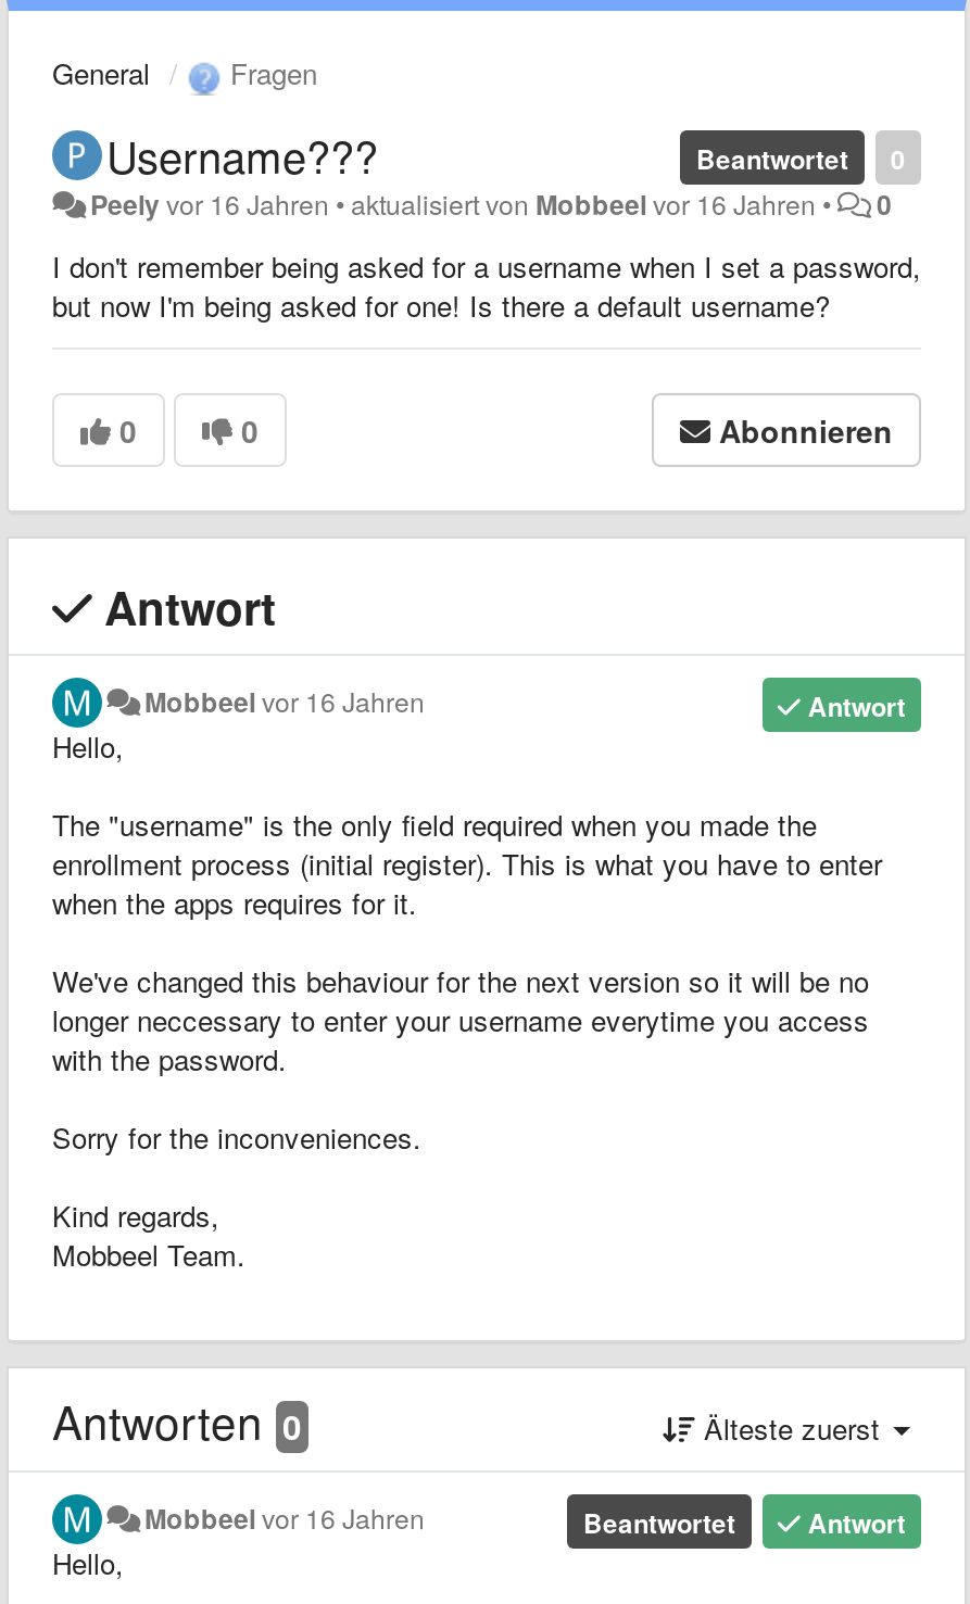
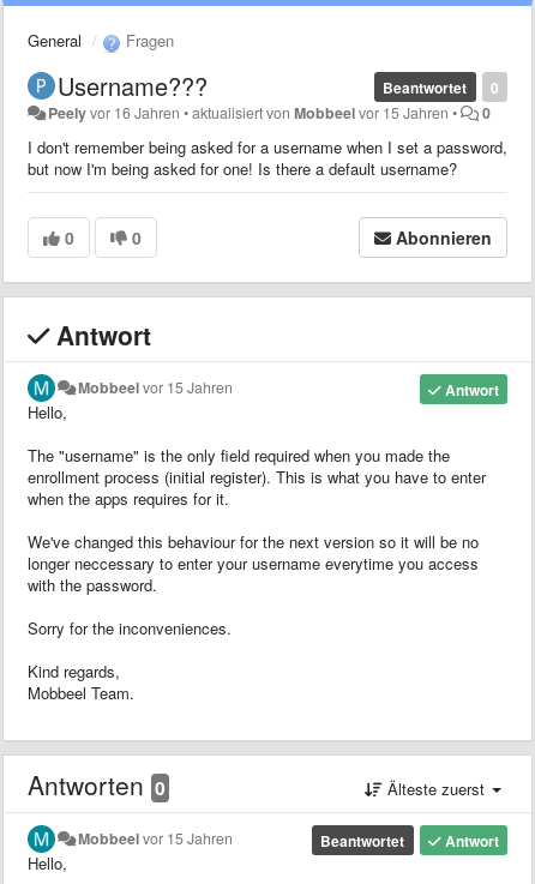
[90,184,837,223] Peely vor 16 Jahren • aktualisiert von Mobbeel vor 16 Jahren• -> [48,101,461,123] Peely vor 16 Jahren • aktualisiert von Mobbeel vor 15 Jahren•
[144,681,424,720] Mobbeel vor 16 Jahren -> [78,376,233,398] Mobbeel vor 15 Jahren
[144,1498,424,1537] Mobbeel vor 16 Jahren -> [78,827,233,849] Mobbeel vor 15 Jahren

